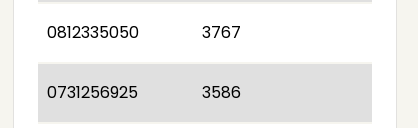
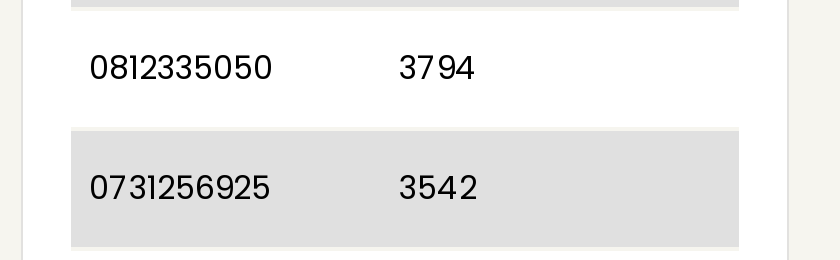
[202,21,241,44] 3767 -> [399,45,477,91] 3794
[202,81,241,104] 3586 -> [399,165,477,211] 3542

